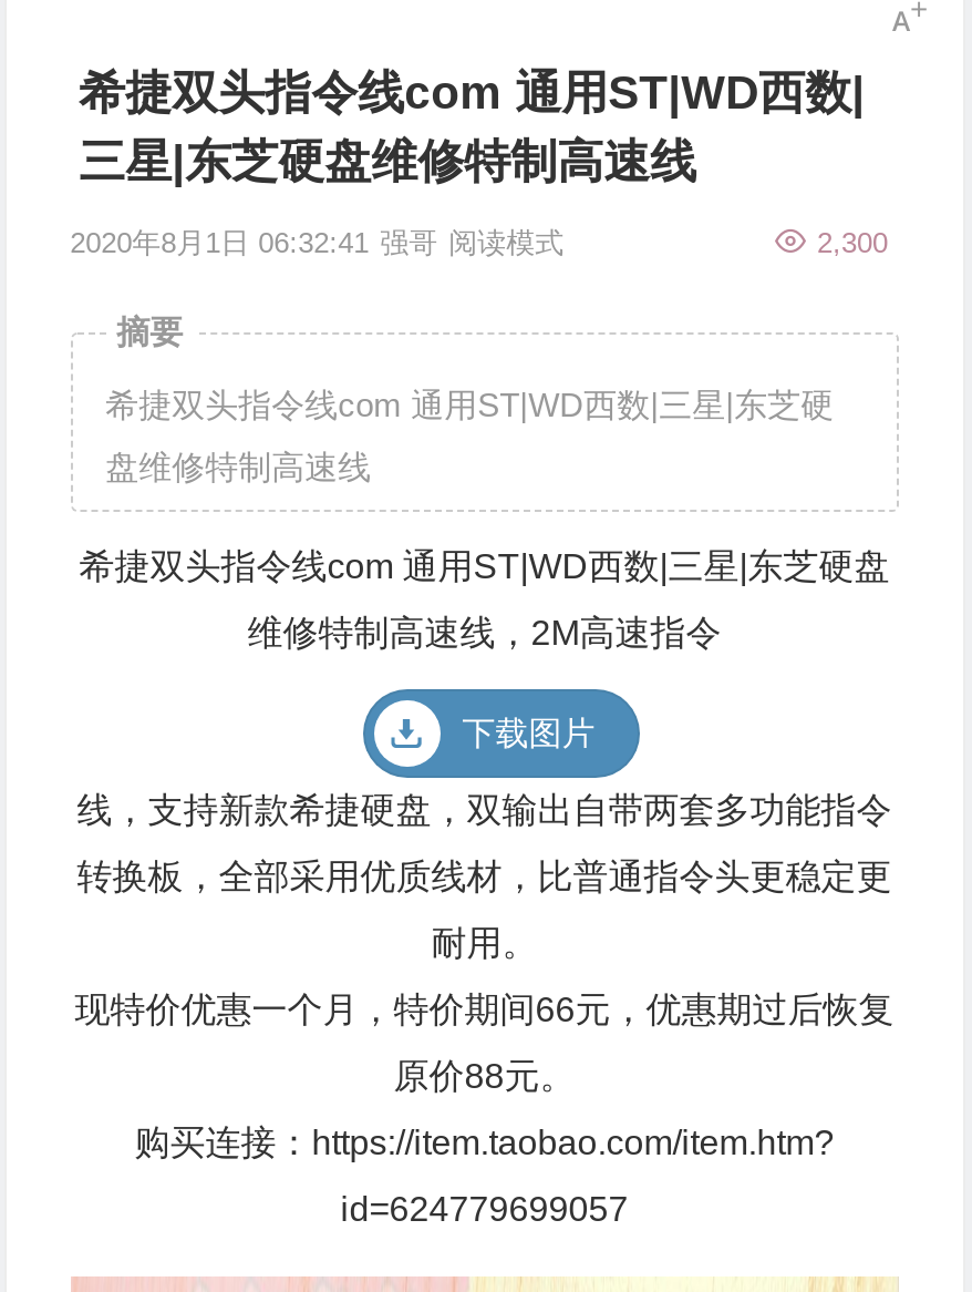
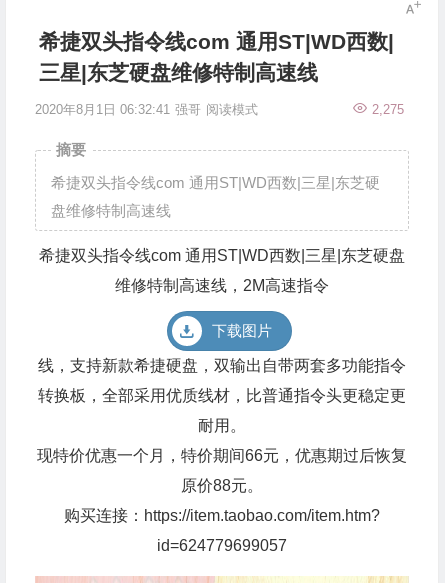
[817,226,888,259] 2,300 -> [372,102,404,117] 2,275

